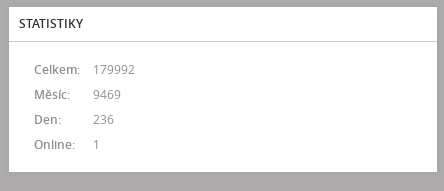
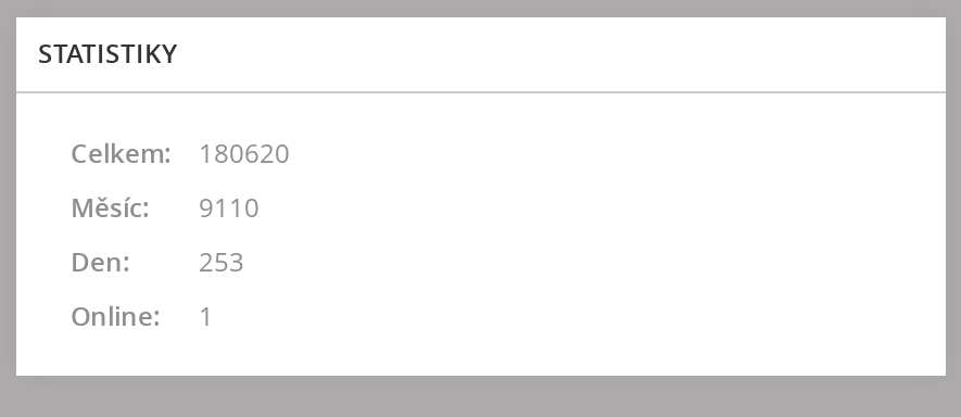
[34,61,135,78] Celkem: 179992 -> [71,135,290,172] Celkem: 180620
[34,86,121,103] Měsíc: 9469 -> [71,189,260,226] Měsíc: 9110
[34,111,114,128] Den: 236 -> [71,243,244,280] Den: 253

